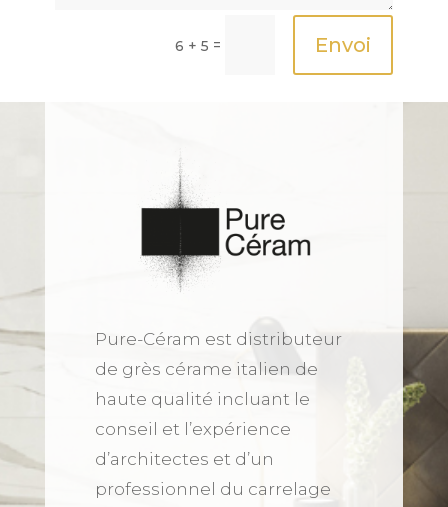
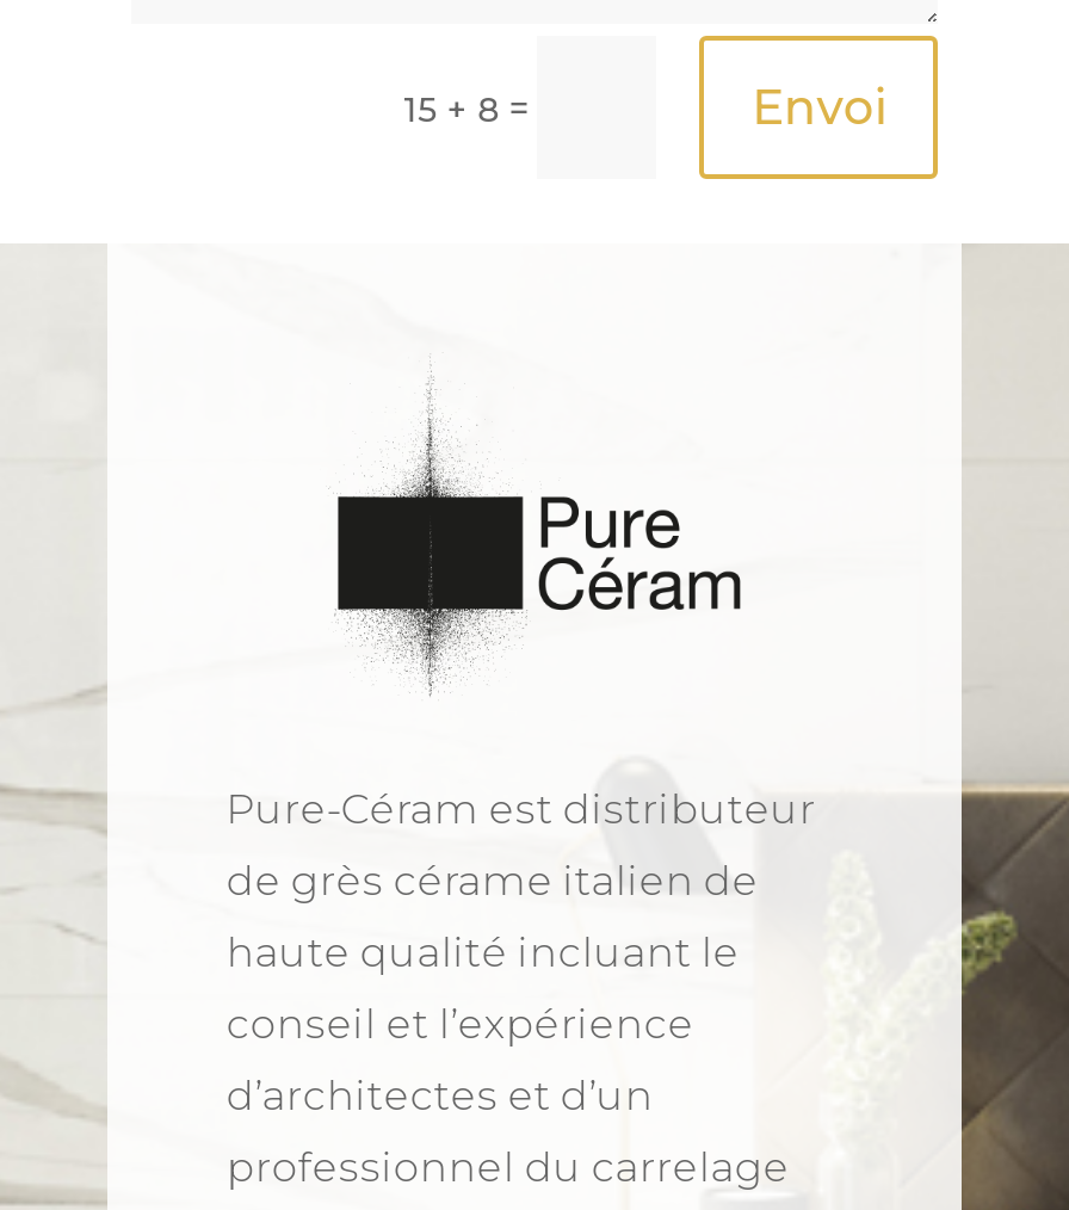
[175,36,225,55] 6 + 5 = -> [404,86,537,131] 15 + 8 =

